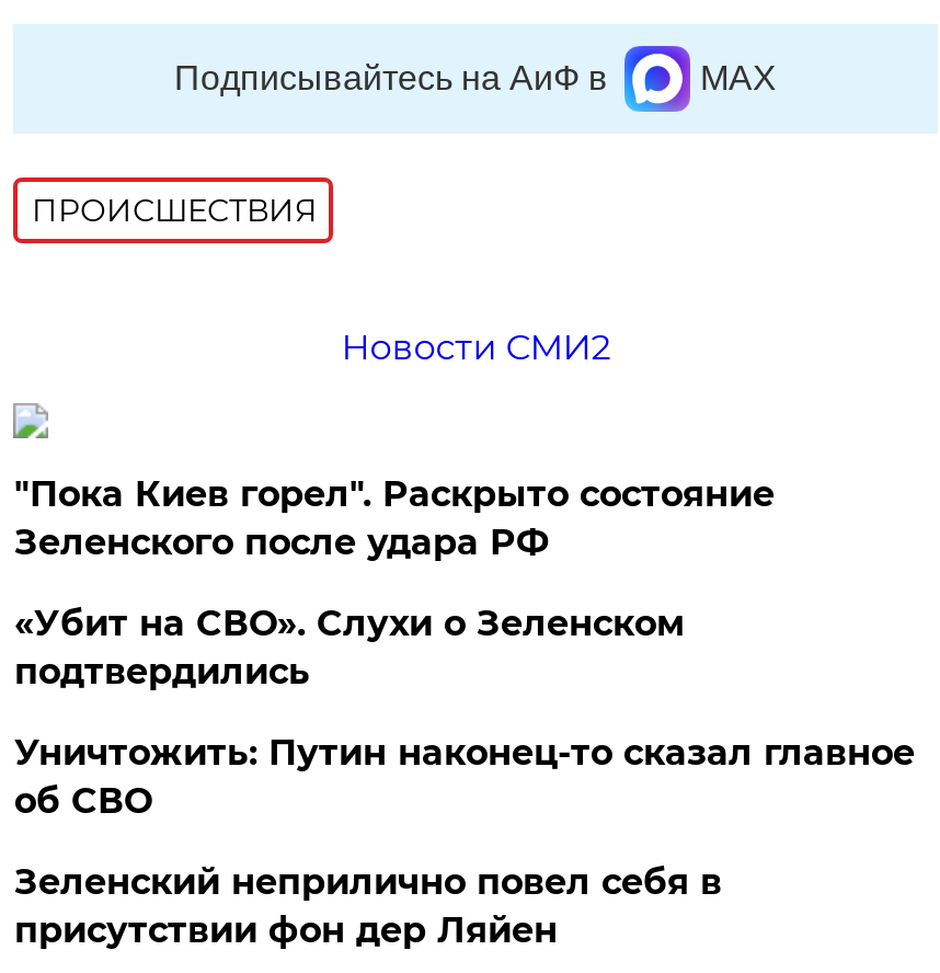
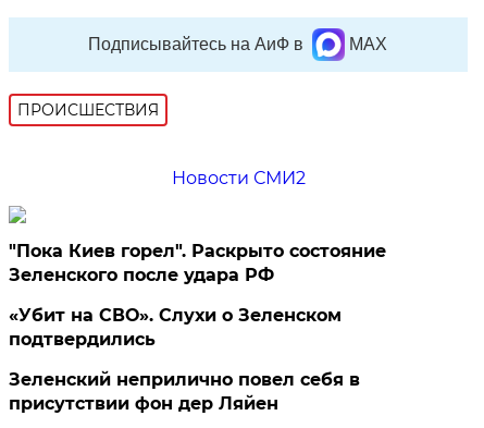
[14,732,915,822] Уничтожить: Путин наконец-то сказал главное | об СВО -> none

